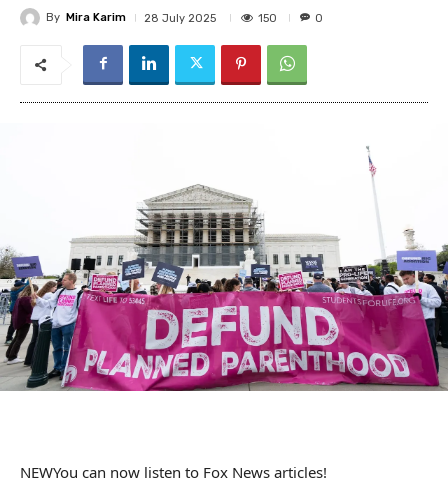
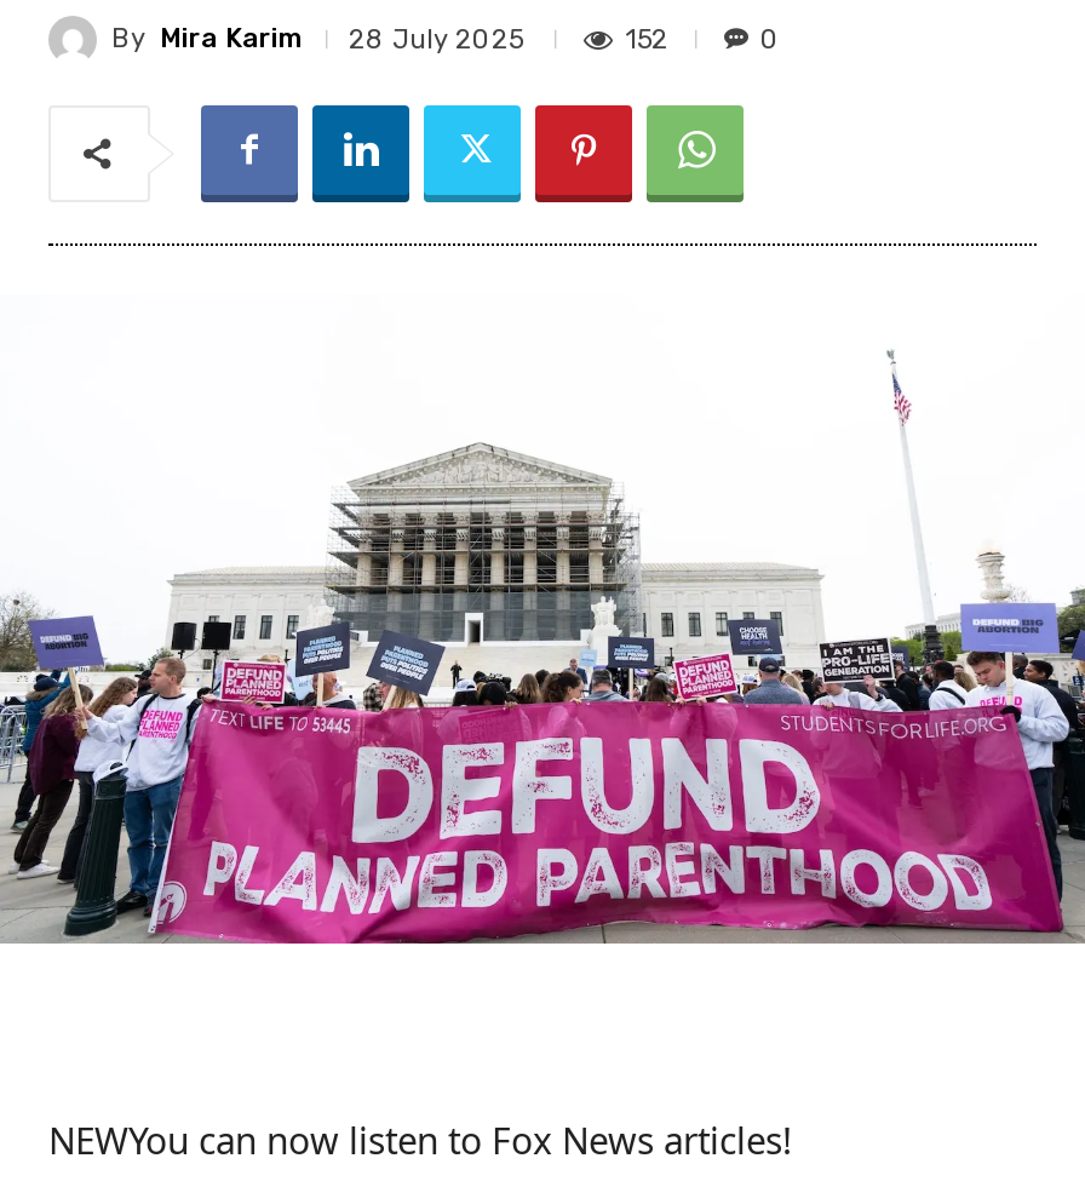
[258,11,277,24] 150 -> [625,23,668,55] 152

